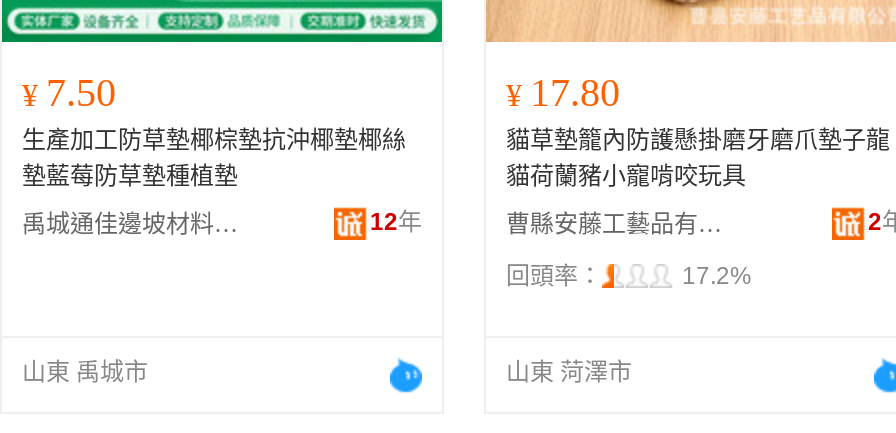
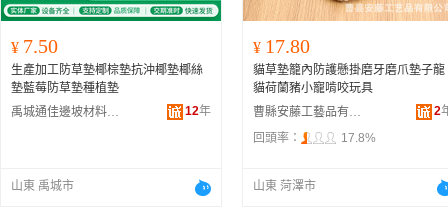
[682,262,752,290] 17.2% -> [341,131,376,145] 17.8%

